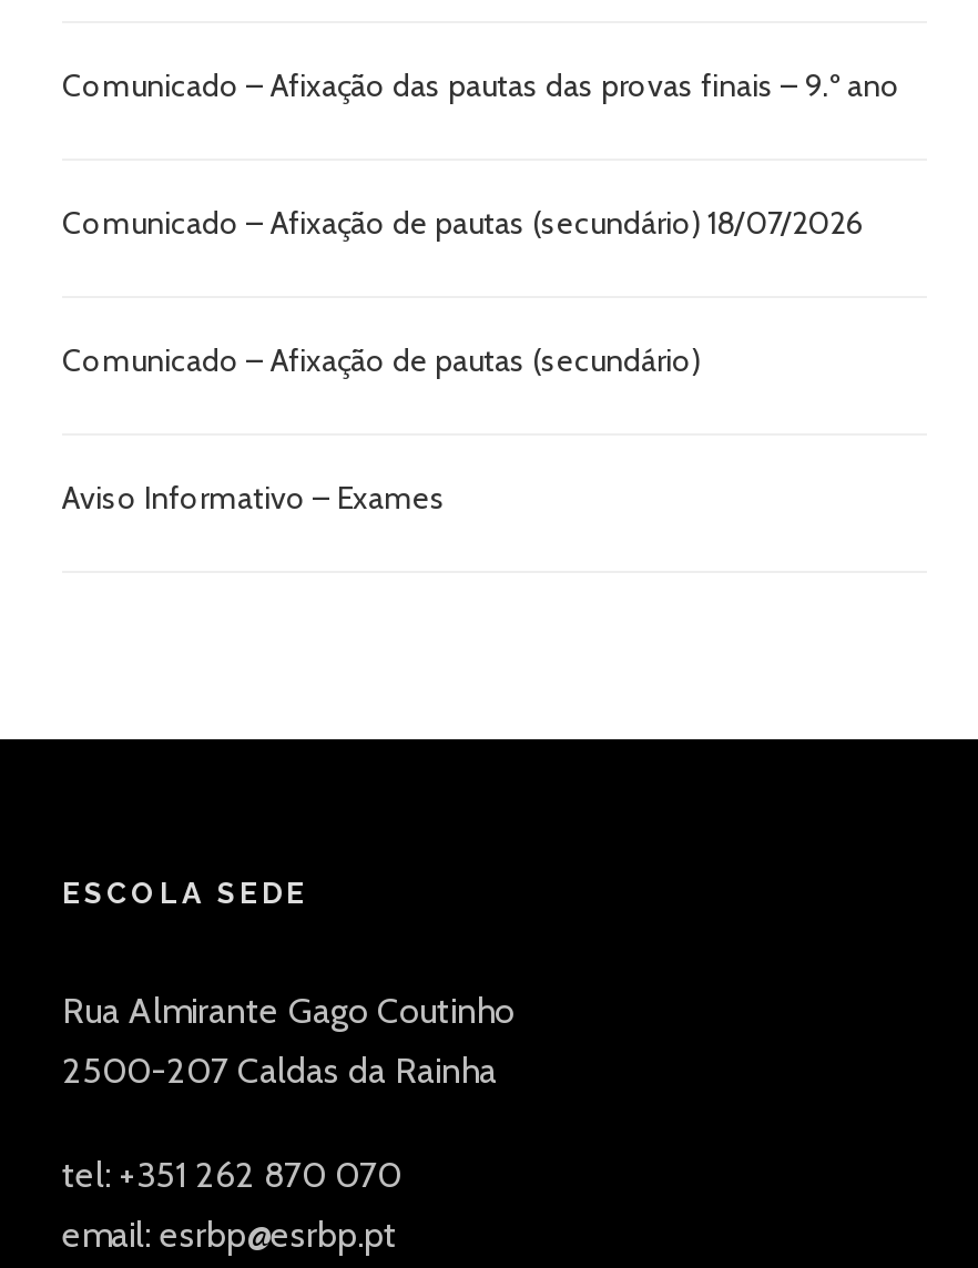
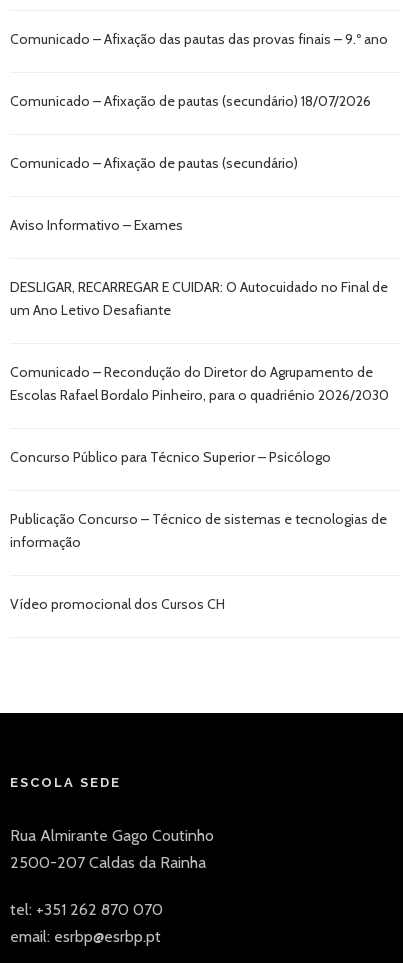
none -> [10,278,389,613] DESLIGAR, RECARREGAR E CUIDAR: O Autocuidado no Final de | um Ano Letivo Desafiante | Comunicado – Recondução do Diretor do Agrupamento de | Escolas Rafael Bordalo Pinheiro, para o quadriénio 2026/2030 | Concurso Público para Técnico Superior – Psicólogo | Publicação Concurso – Técnico de sistemas e tecnologias de | informação | Vídeo promocional dos Cursos CH

